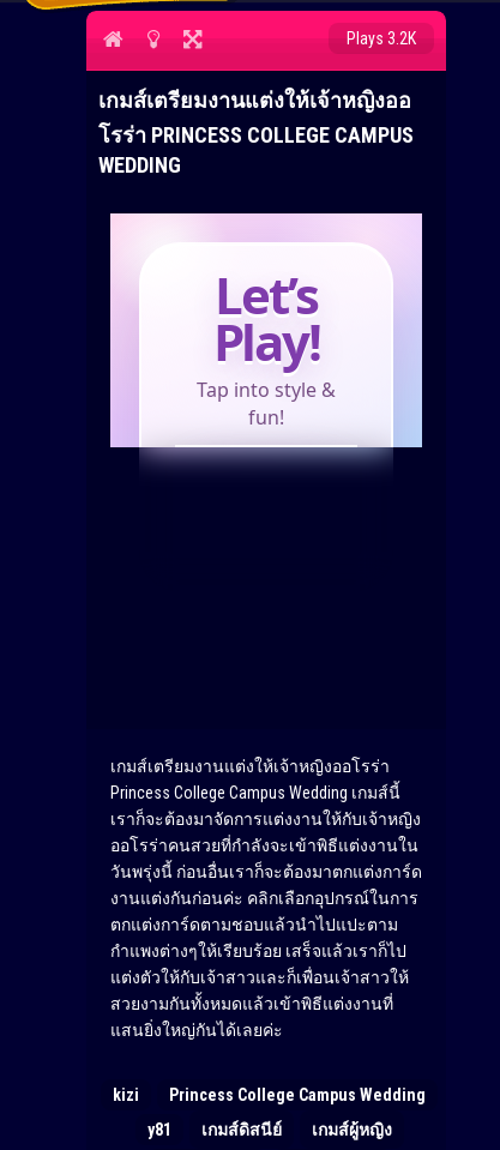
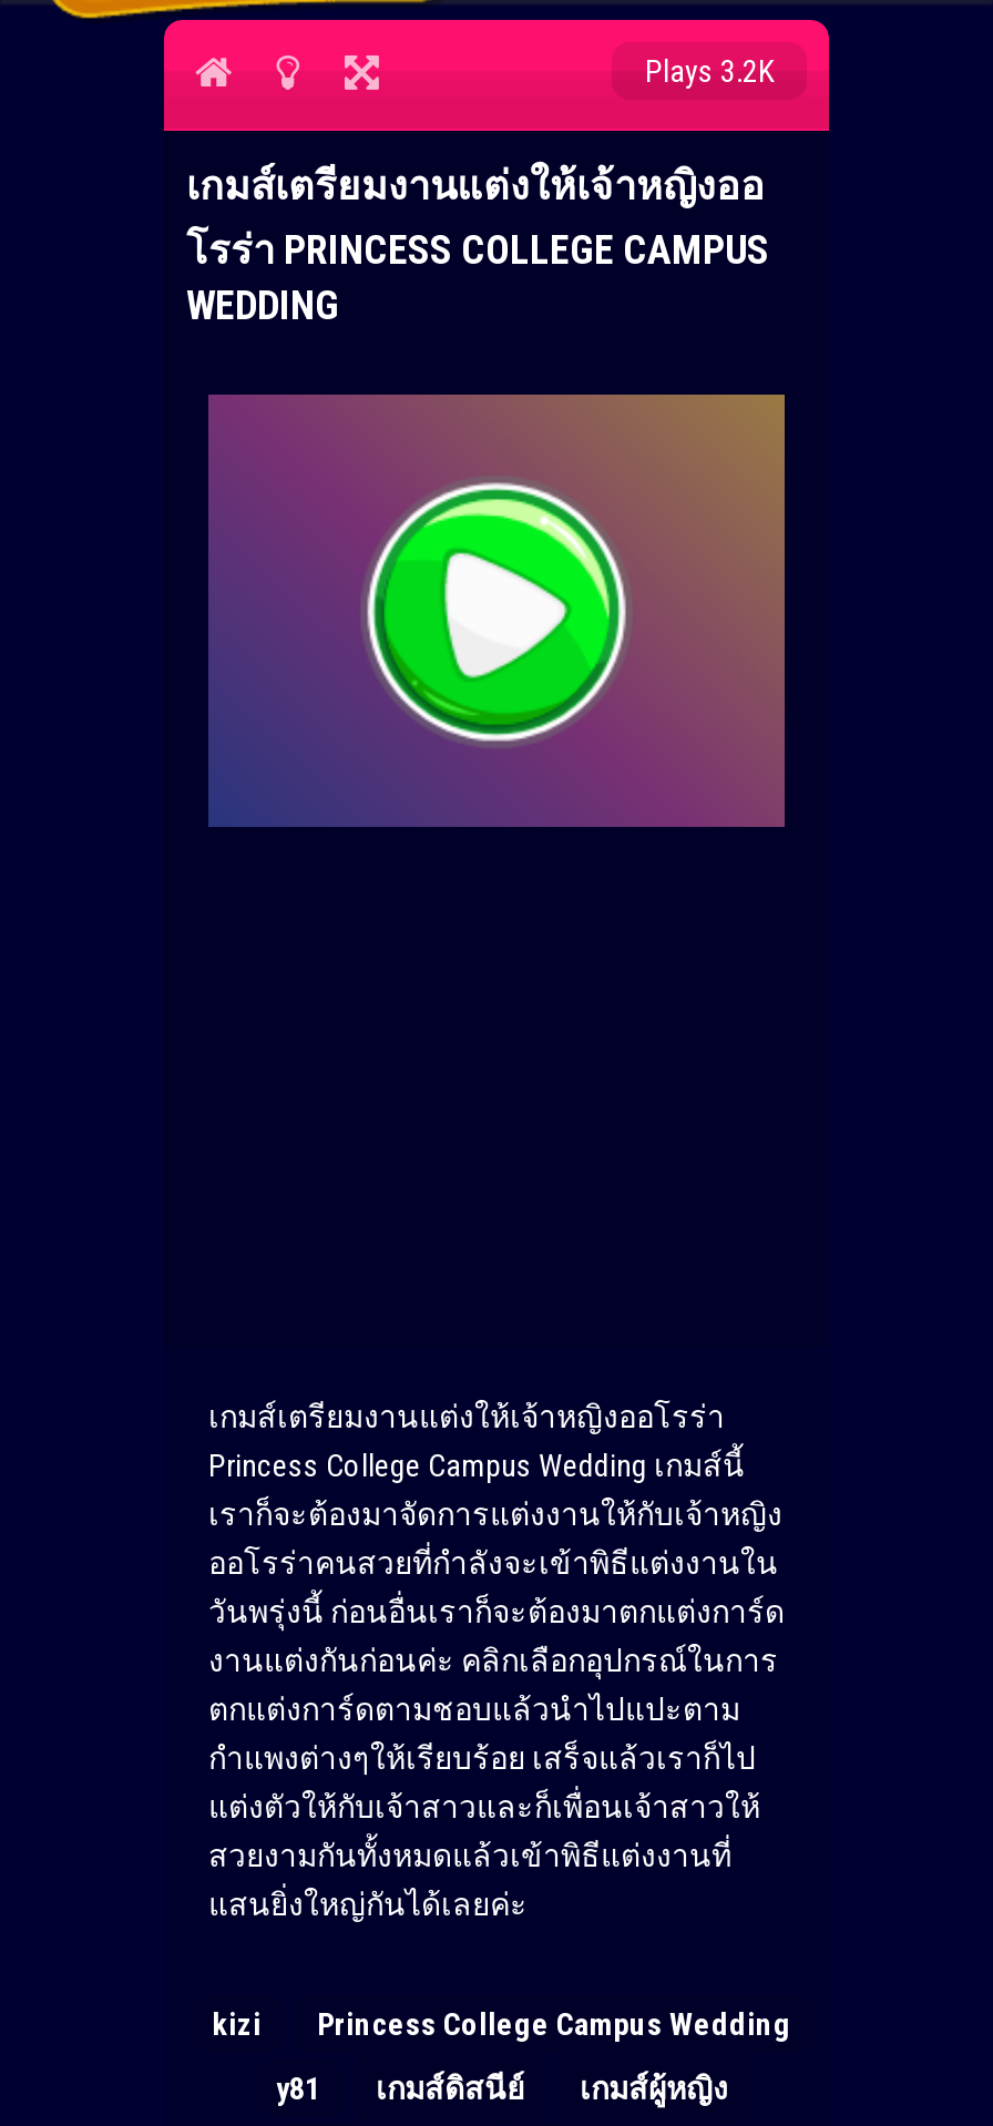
[109,212,423,465] [image] -> [208,392,787,858] [image]

